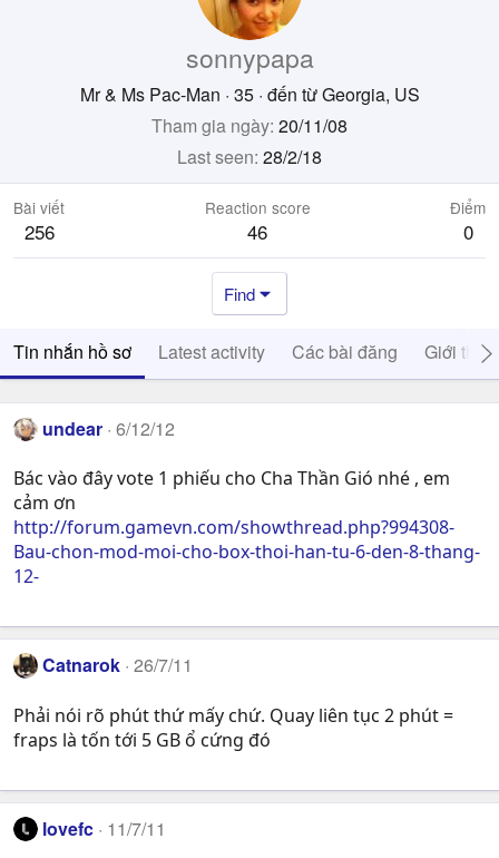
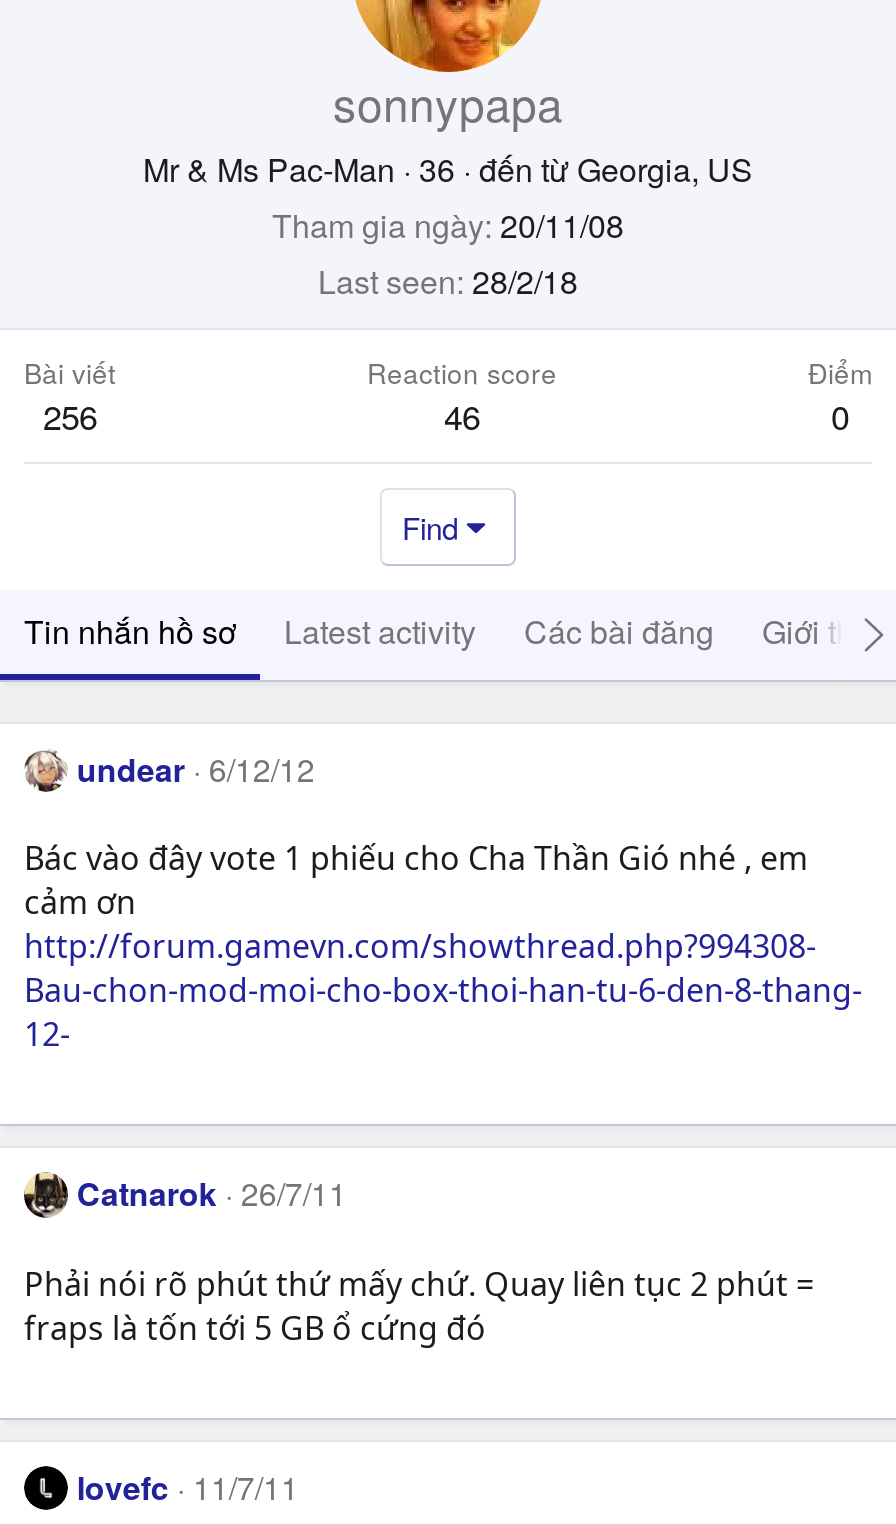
[80,81,419,107] Mr & Ms Pac-Man · 35 · đến từ Georgia, US -> [143,146,753,192] Mr & Ms Pac-Man · 36 · đến từ Georgia, US

